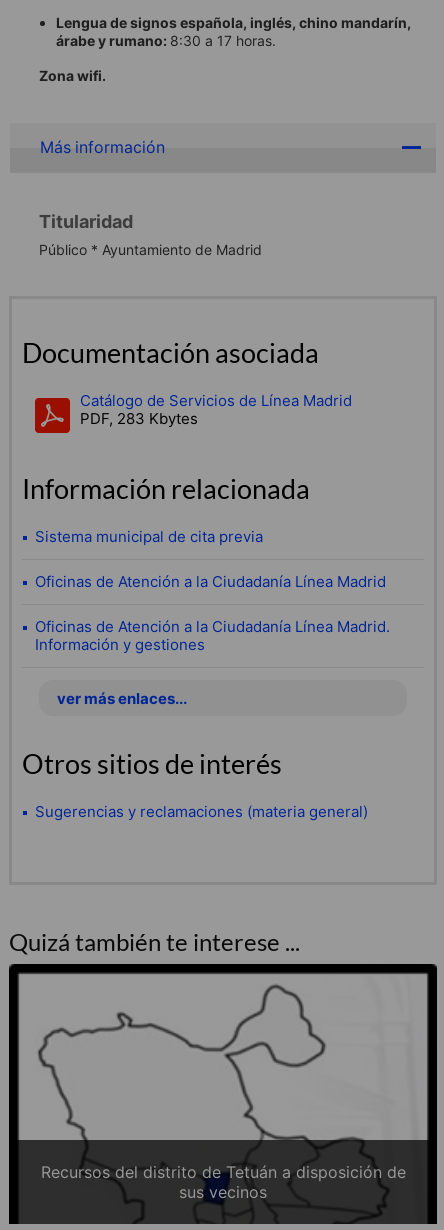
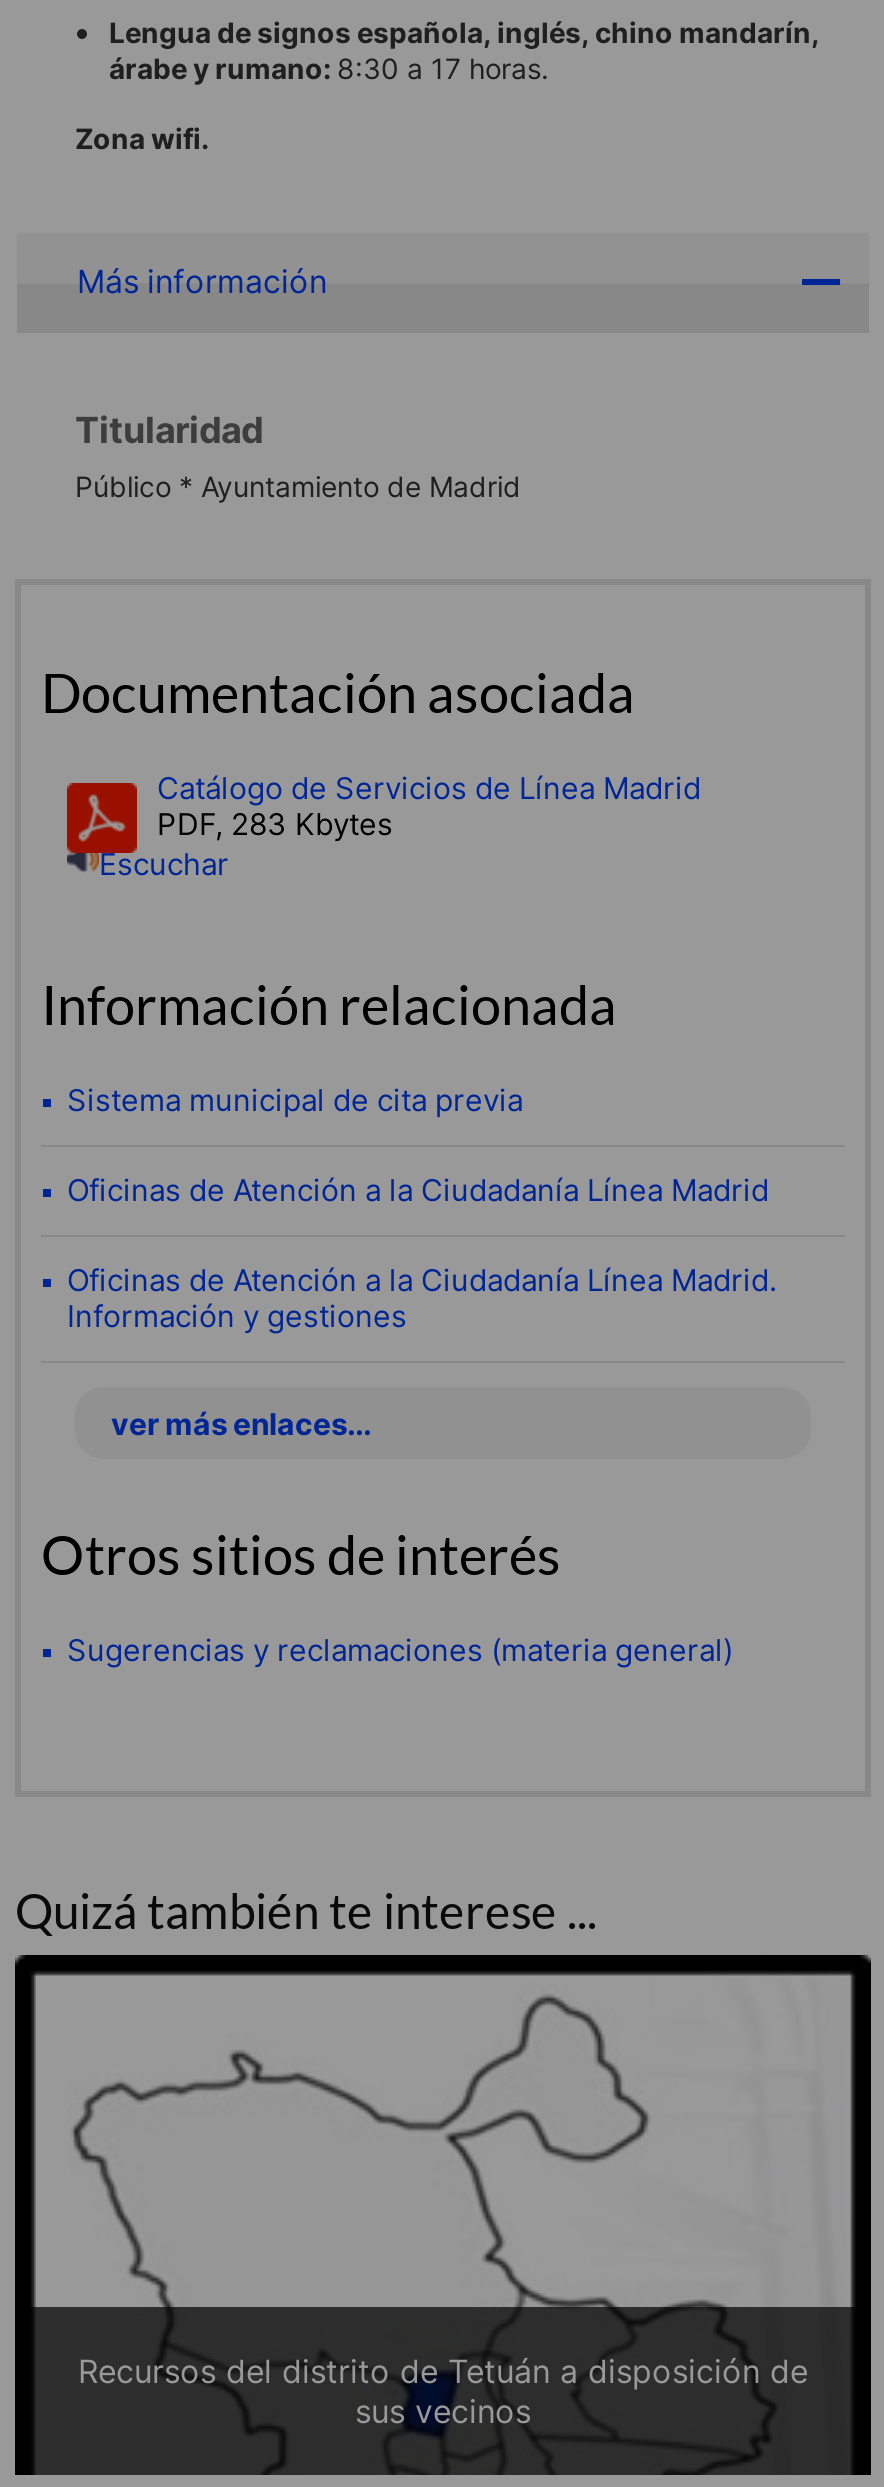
none -> [99,846,229,884] Escuchar

